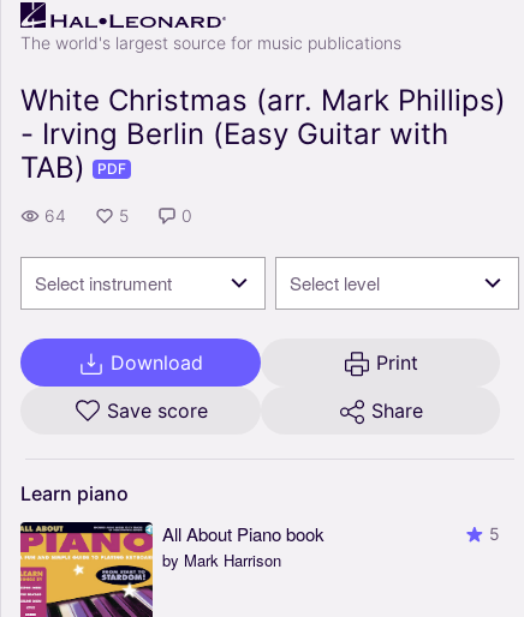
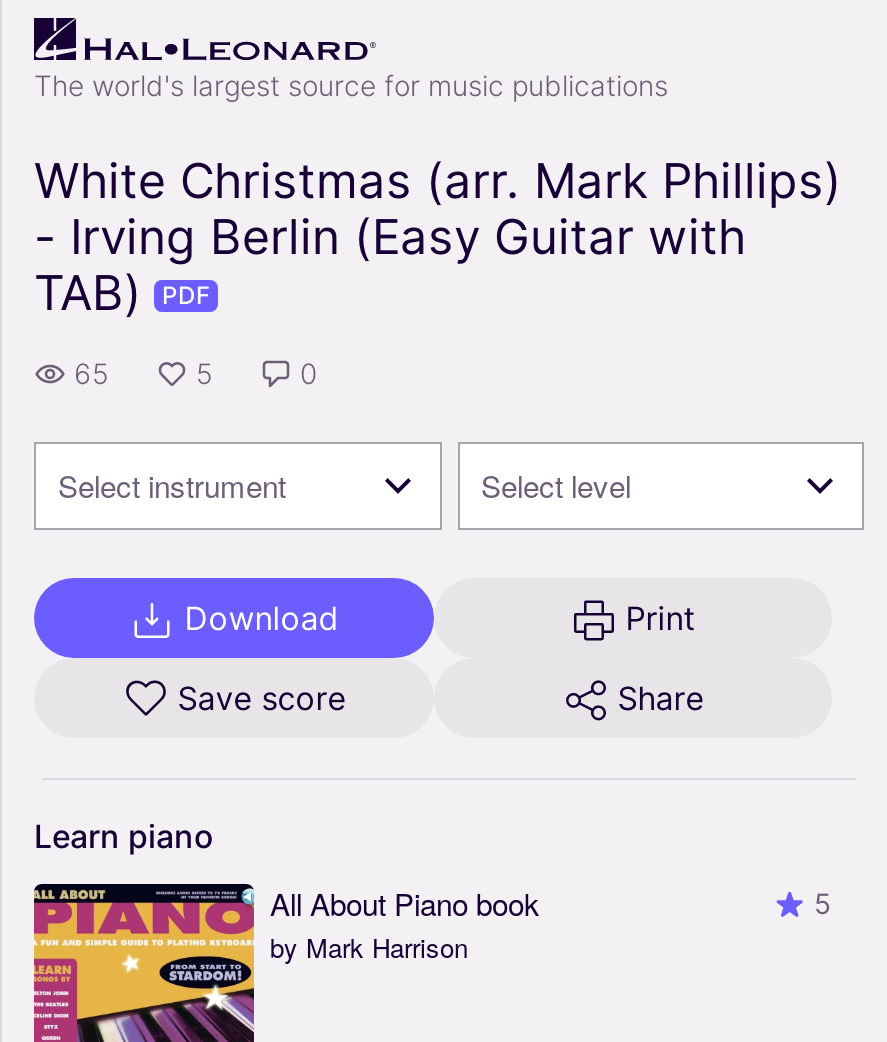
[44,206,66,226] 64 -> [74,357,108,391] 65

